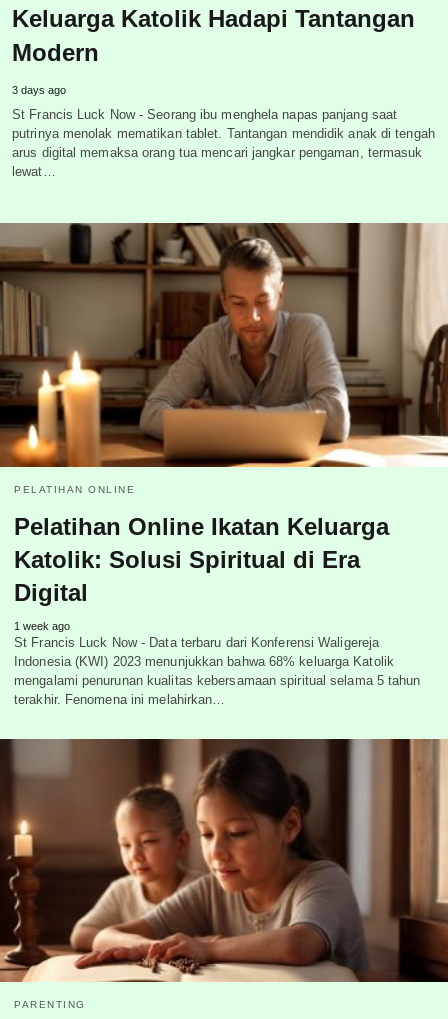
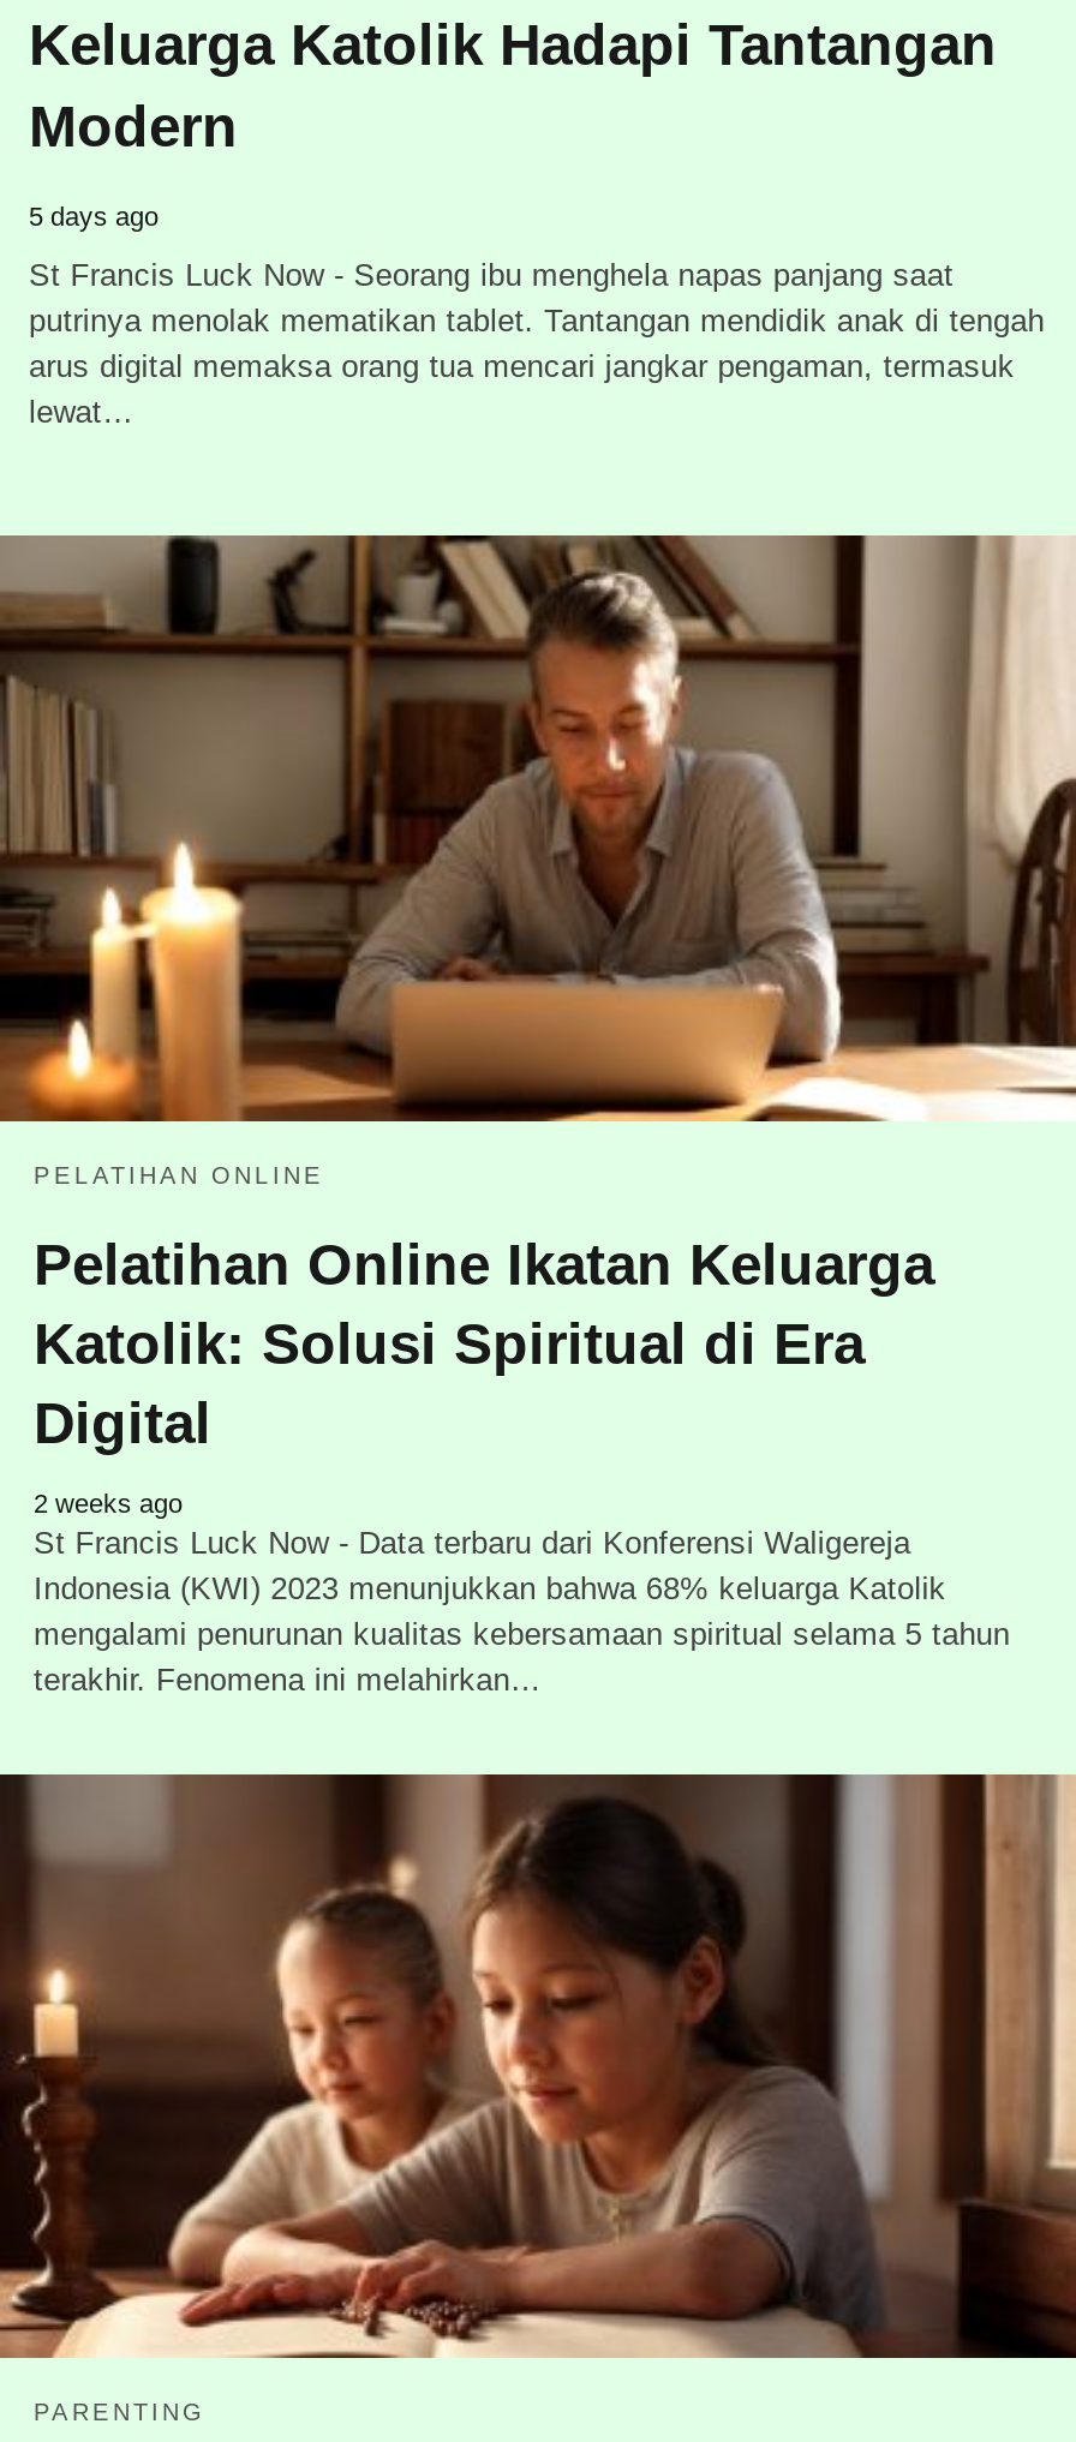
[12,84,66,96] 3 days ago -> [29,202,159,231] 5 days ago
[14,619,70,631] 1 week ago -> [34,1488,183,1516] 2 weeks ago

